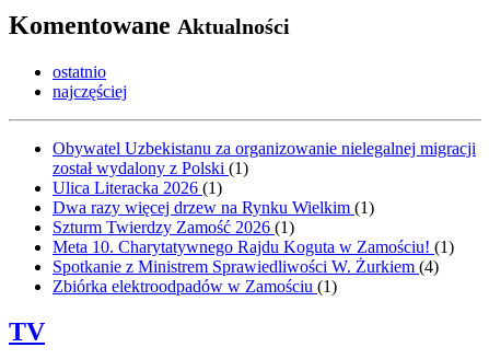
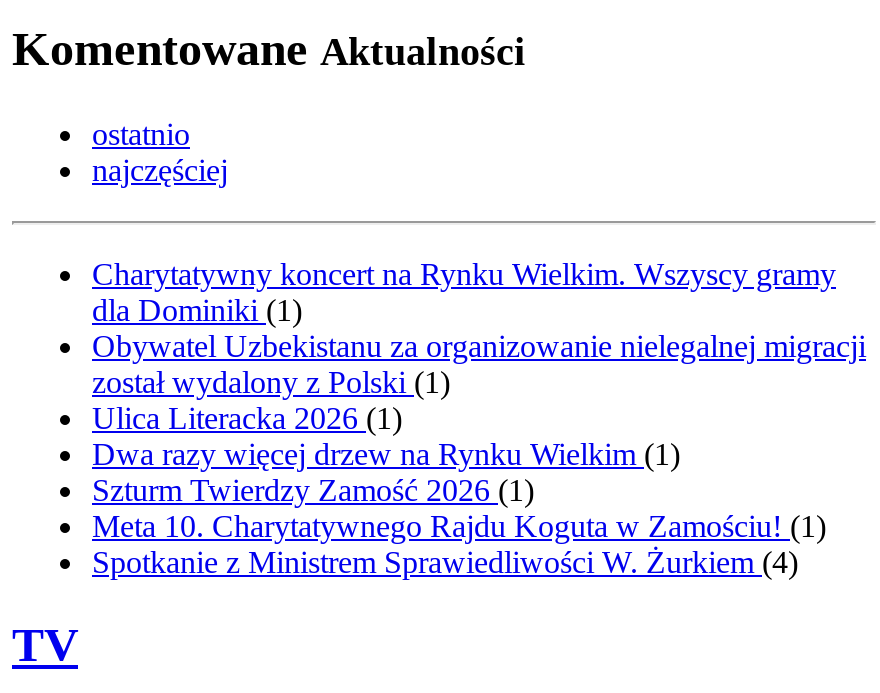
none -> [92,256,836,326] Charytatywny koncert na Rynku Wielkim. Wszyscy gramy | dla Dominiki(1)
moved [53,138,476,275] -> [92,328,866,578]: Obywatel Uzbekistanu za organizowanie nielegalnej migracji | został wydalony z Polski (1) | Ulica Literacka 2026 (1) | Dwa razy więcej drzew na Rynku Wielkim (1) | Szturm Twierdzy Zamość 2026 (1) | Meta 10. Charytatywnego Rajdu Koguta w Zamościu! (1) | Spotkanie z Ministrem Sprawiedliwości W. Żurkiem (4)
[53,276,337,295] Zbiórka elektroodpadów w Zamościu (1) -> none

